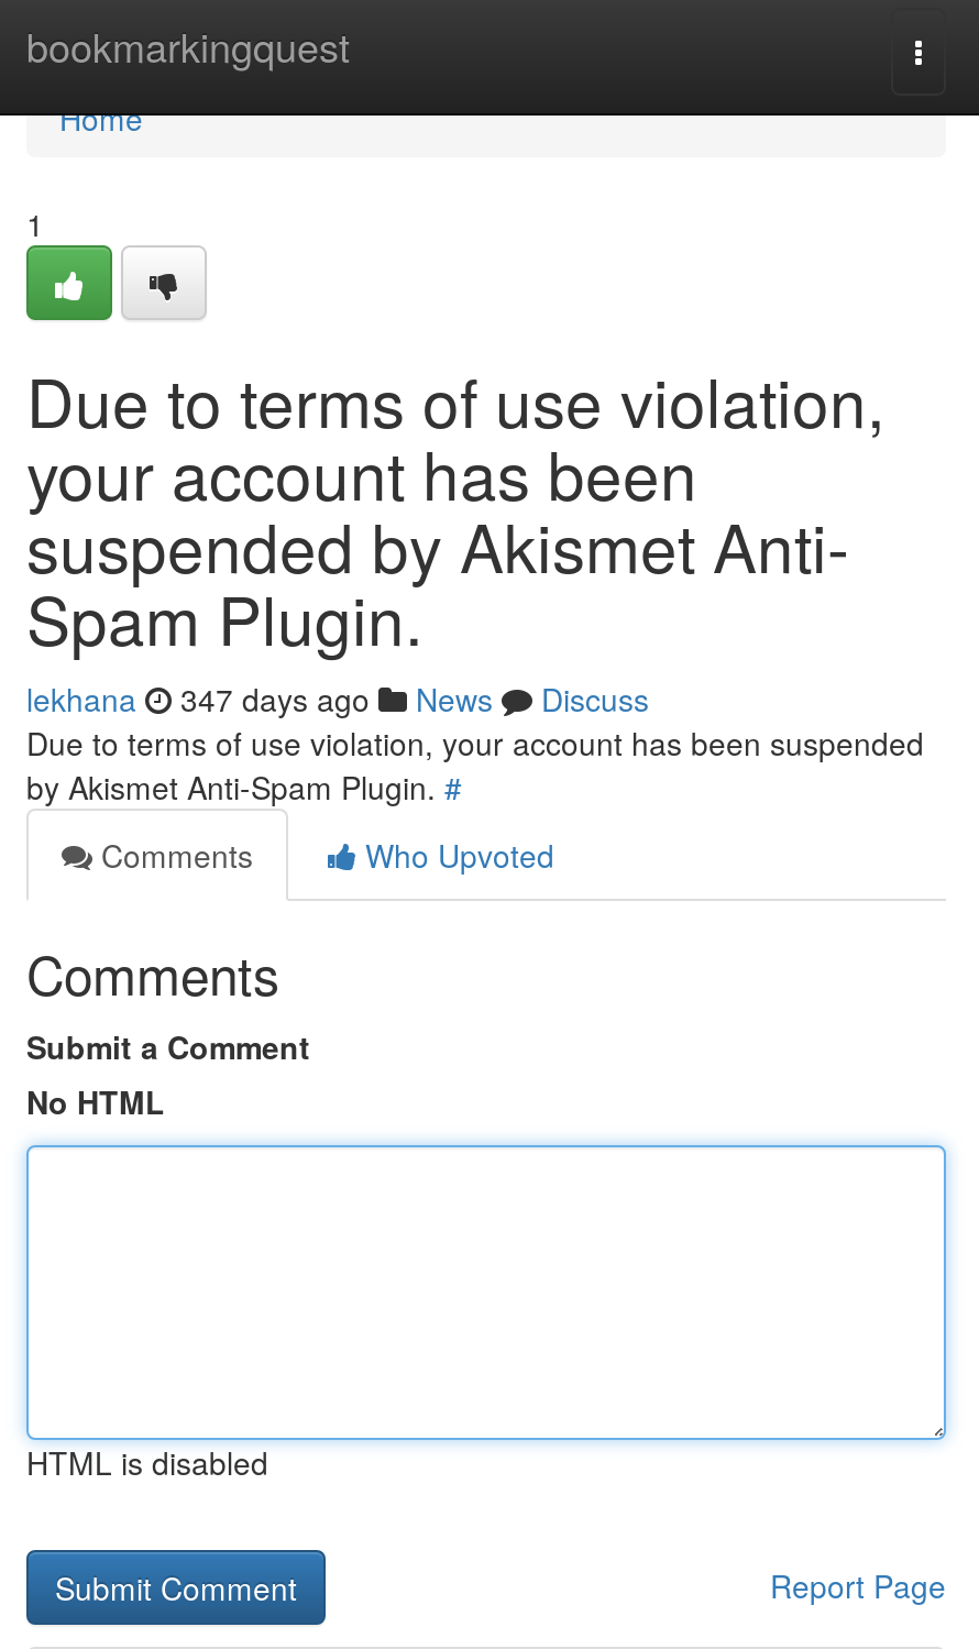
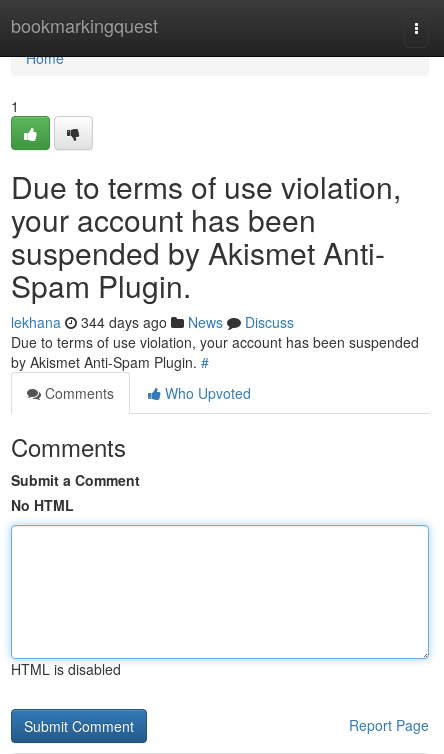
[26,677,649,721] lekhana 347 days ago News Discuss -> [11,312,294,332] lekhana 344 days ago News Discuss

